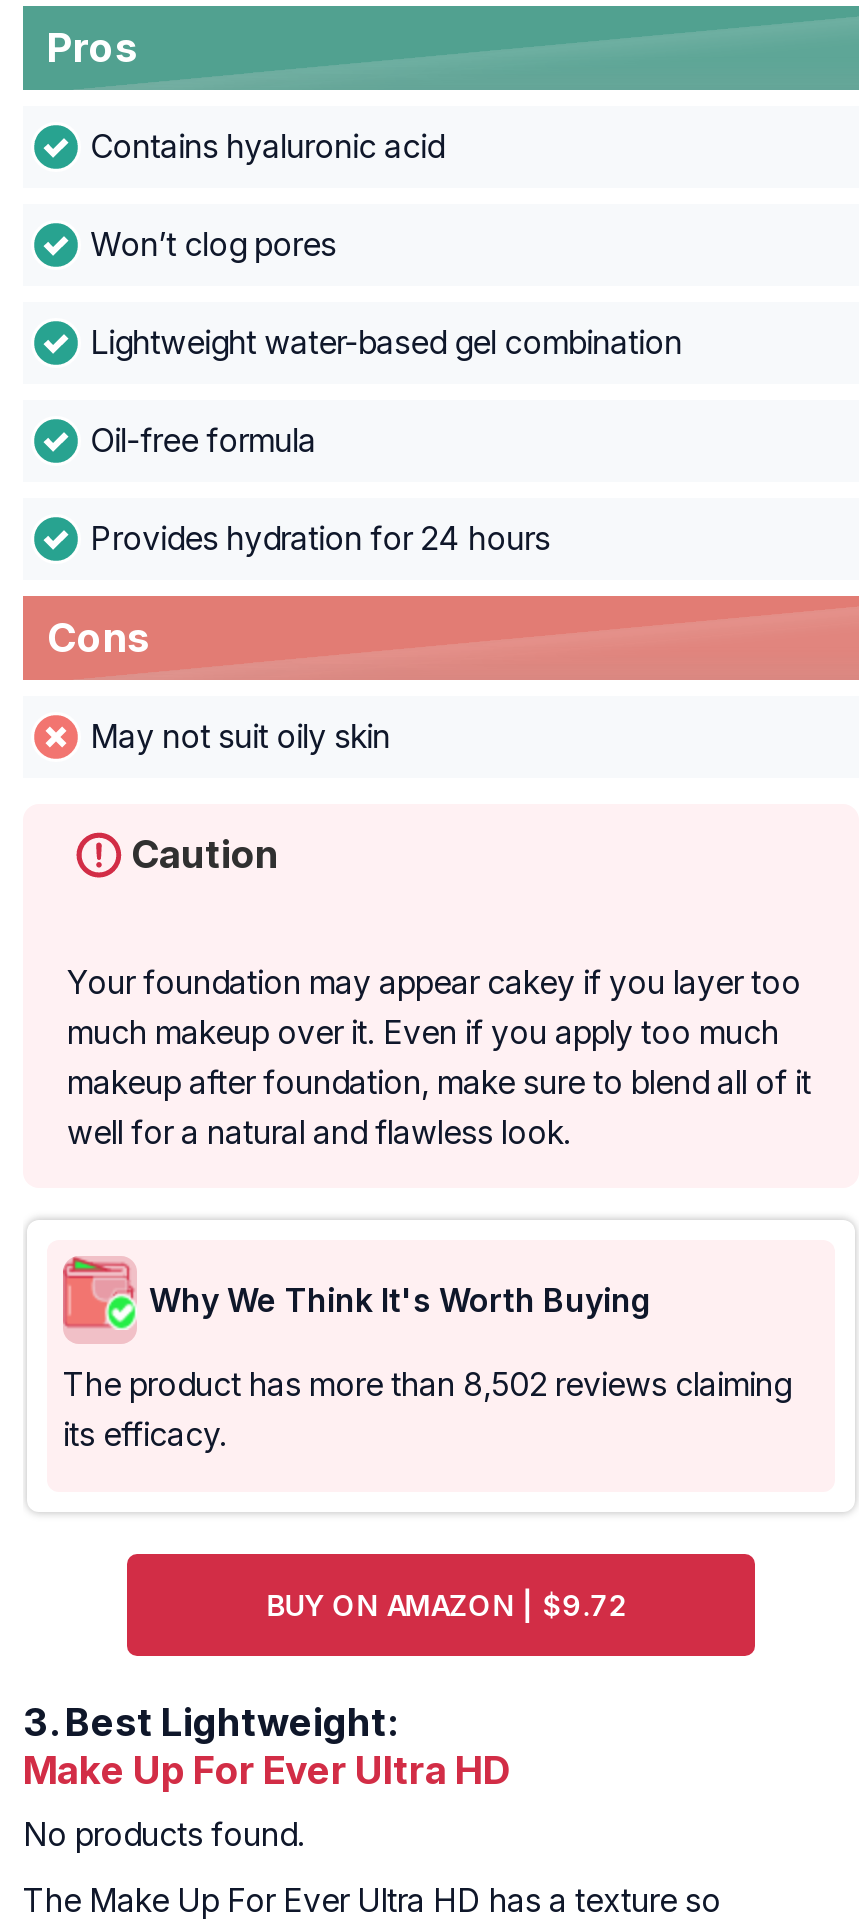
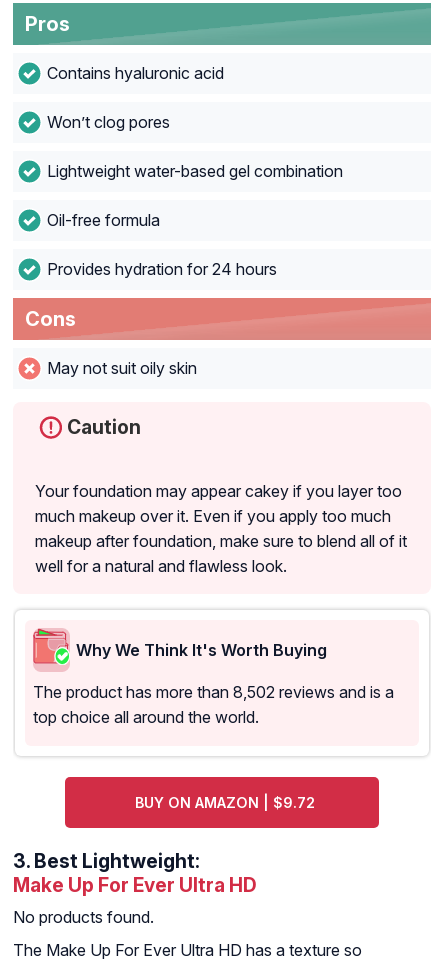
[63,1364,791,1454] The product has more than 8,502 reviews claiming | its efficacy. -> [33,682,394,727] The product has more than 8,502 reviews and is a | top choice all around the world.

